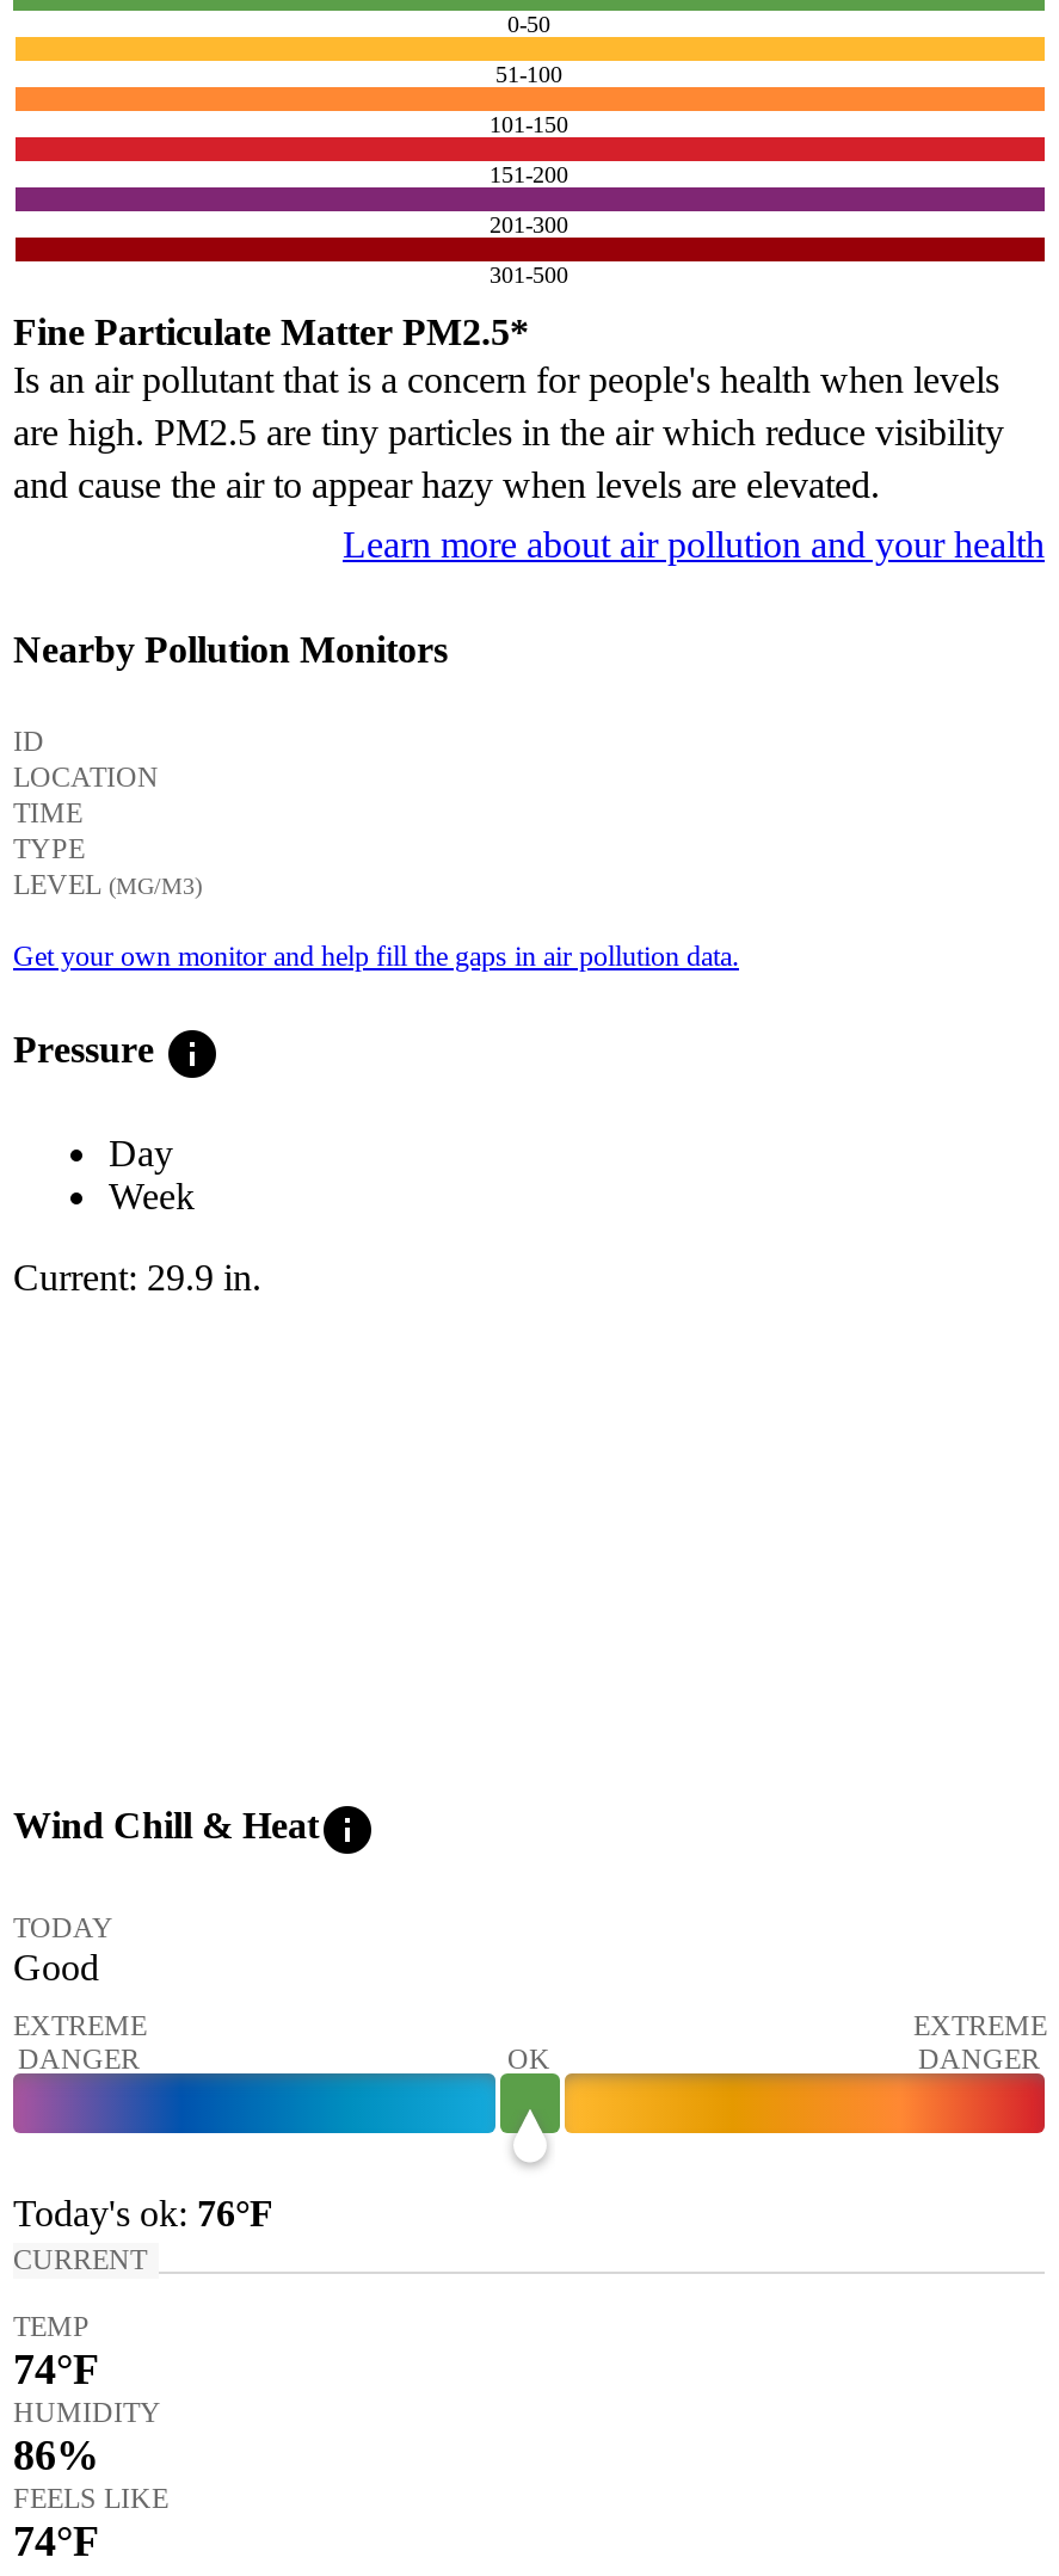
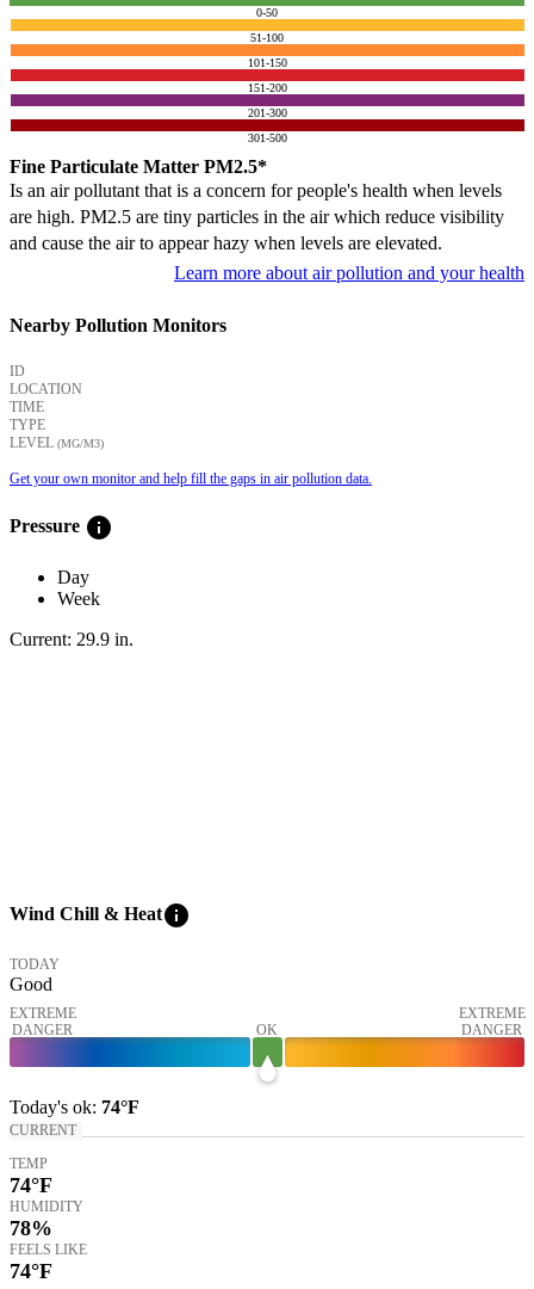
[13,2192,273,2232] Today's ok: 76°F -> [10,1096,139,1117] Today's ok: 74°F
[13,2430,99,2478] 86% -> [10,1216,52,1239] 78%

